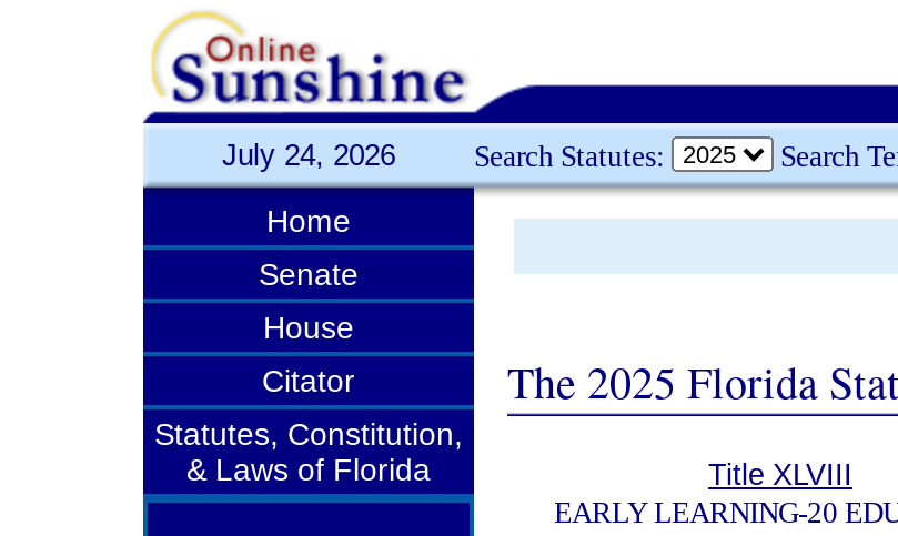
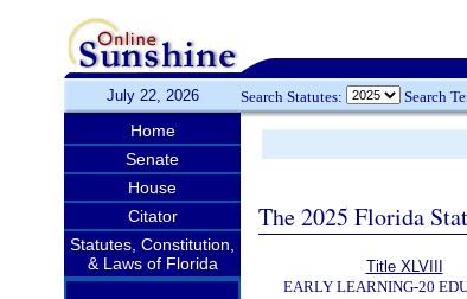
[222,139,395,172] July 24, 2026 -> [106,87,199,104] July 22, 2026

